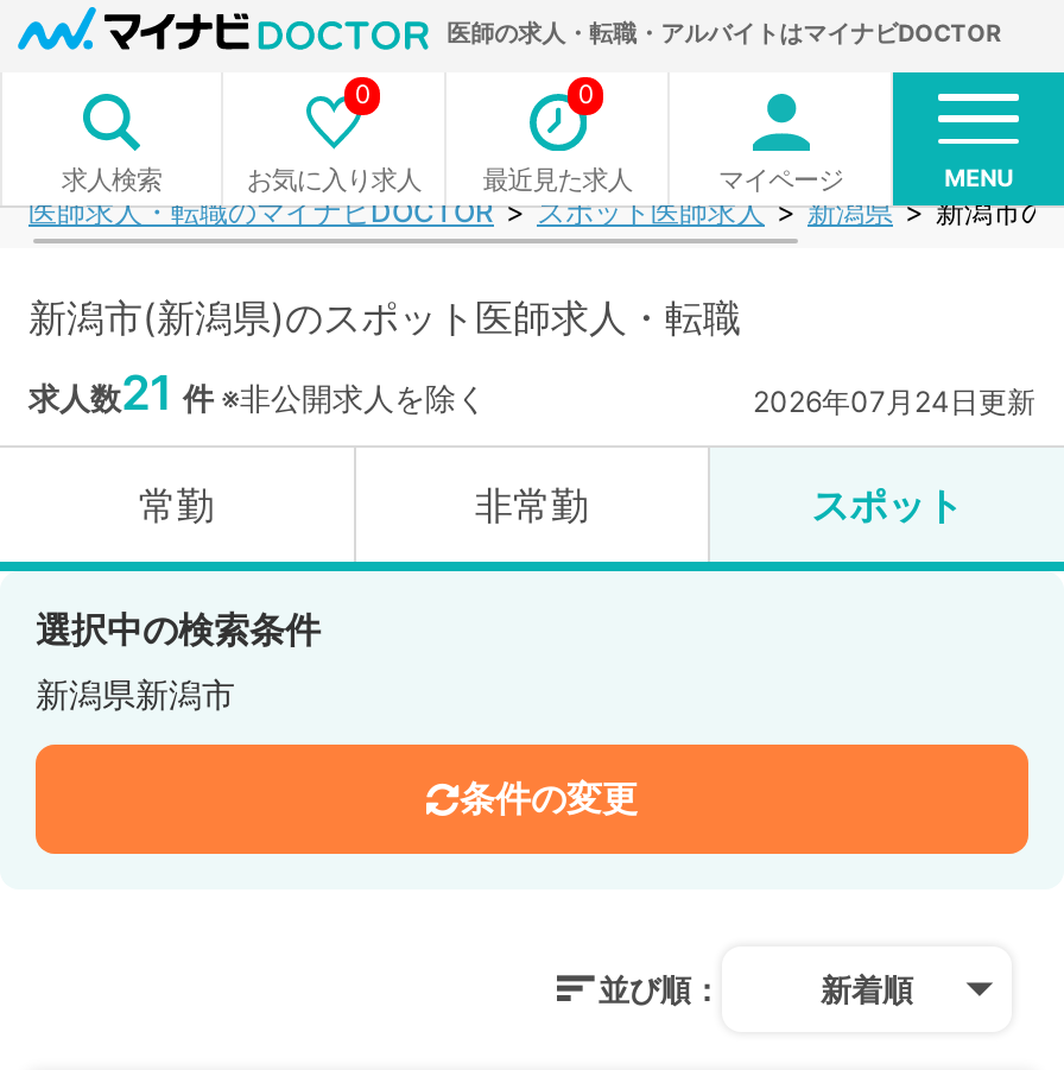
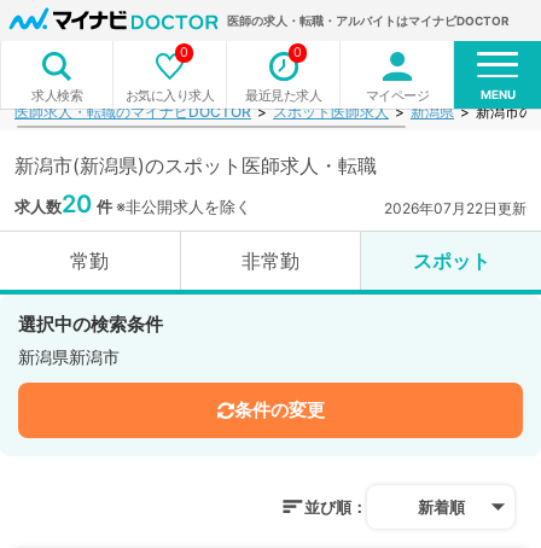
[28,365,487,422] 求人数21 件※非公開求人を除く -> [14,190,251,218] 求人数20 件※非公開求人を除く
[753,384,1035,419] 2026年07月24日更新 -> [384,199,527,217] 2026年07月22日更新

